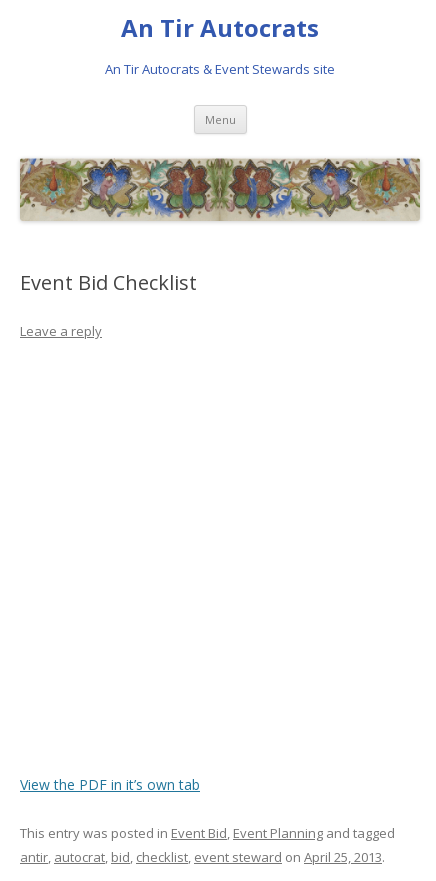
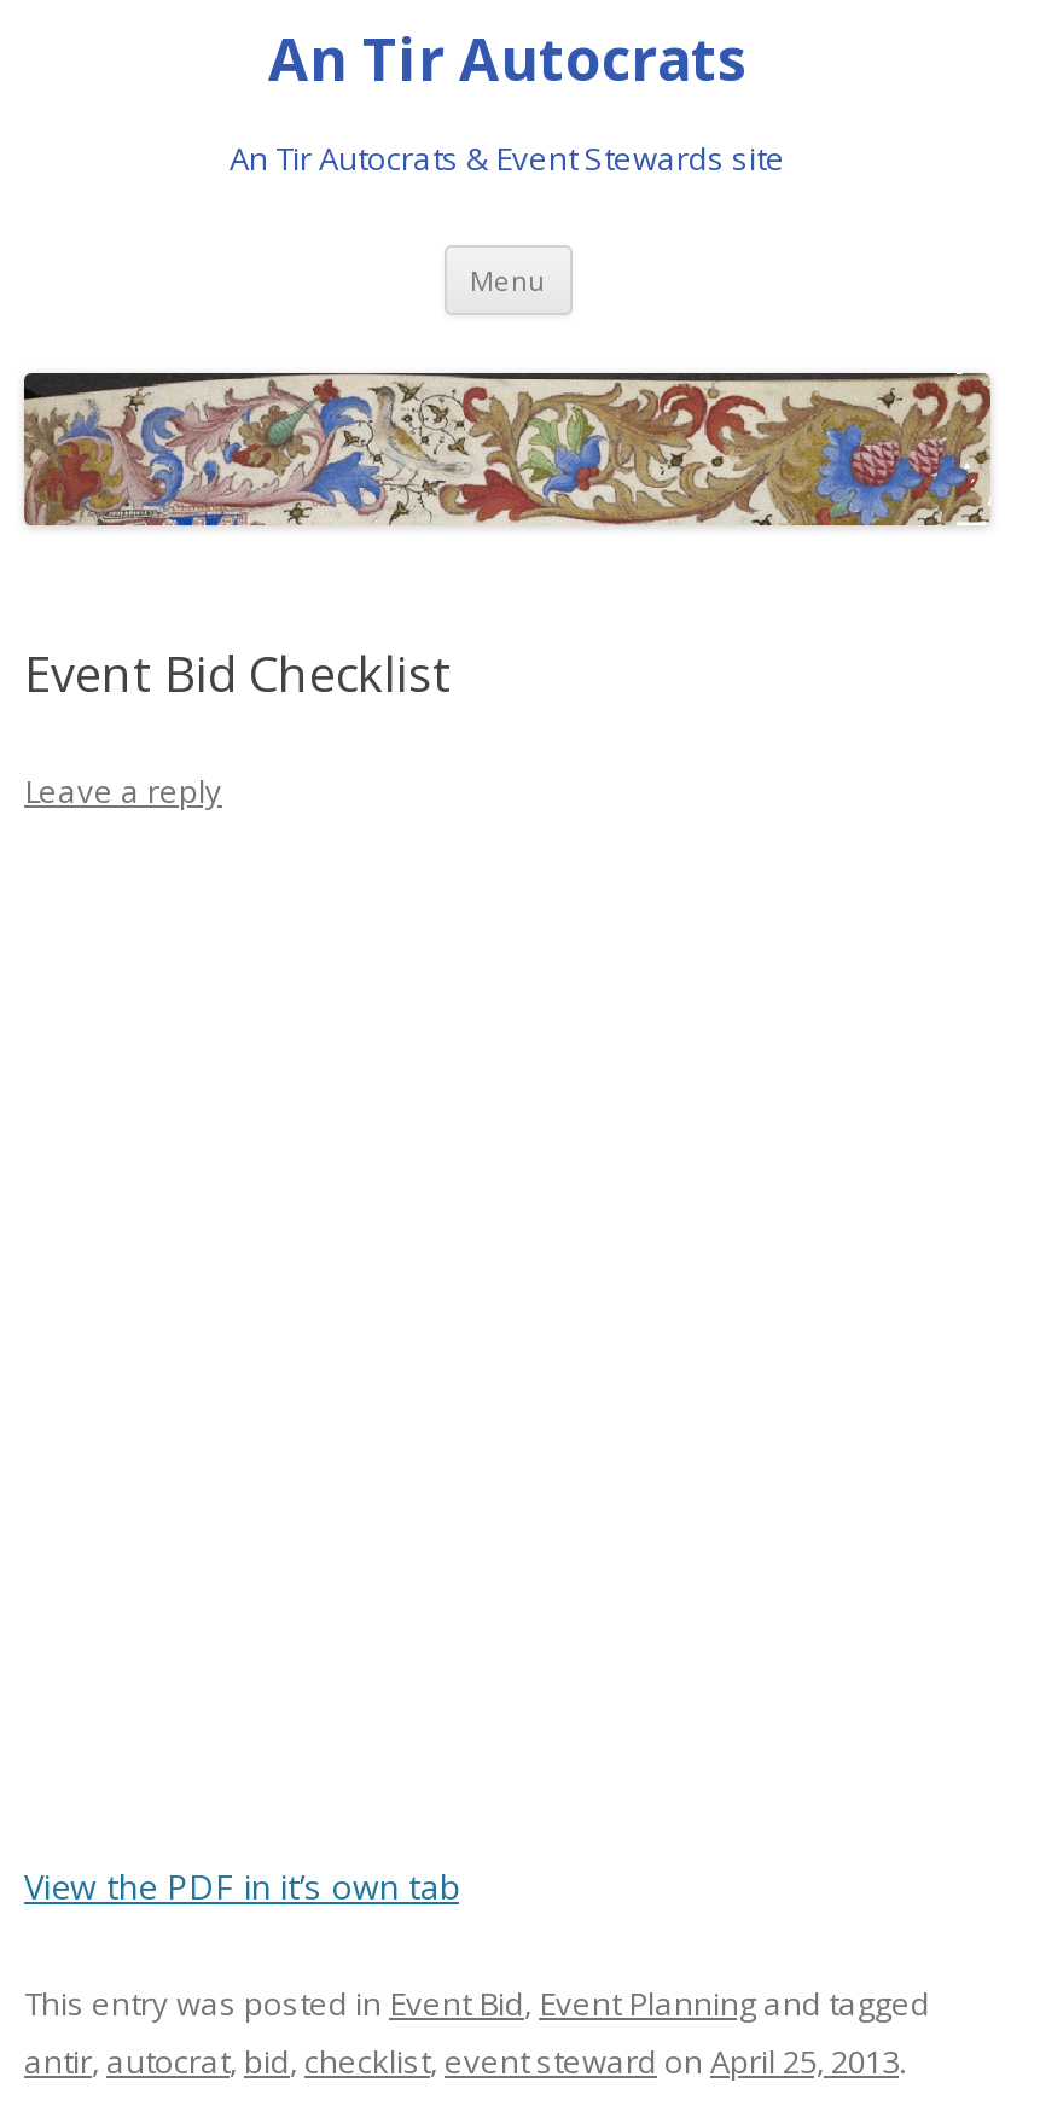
[19,158,421,221] [image] -> [22,371,990,528] [image]

